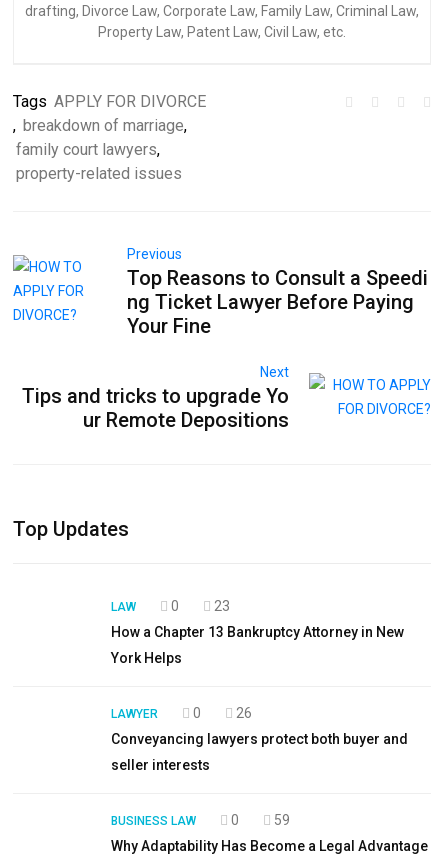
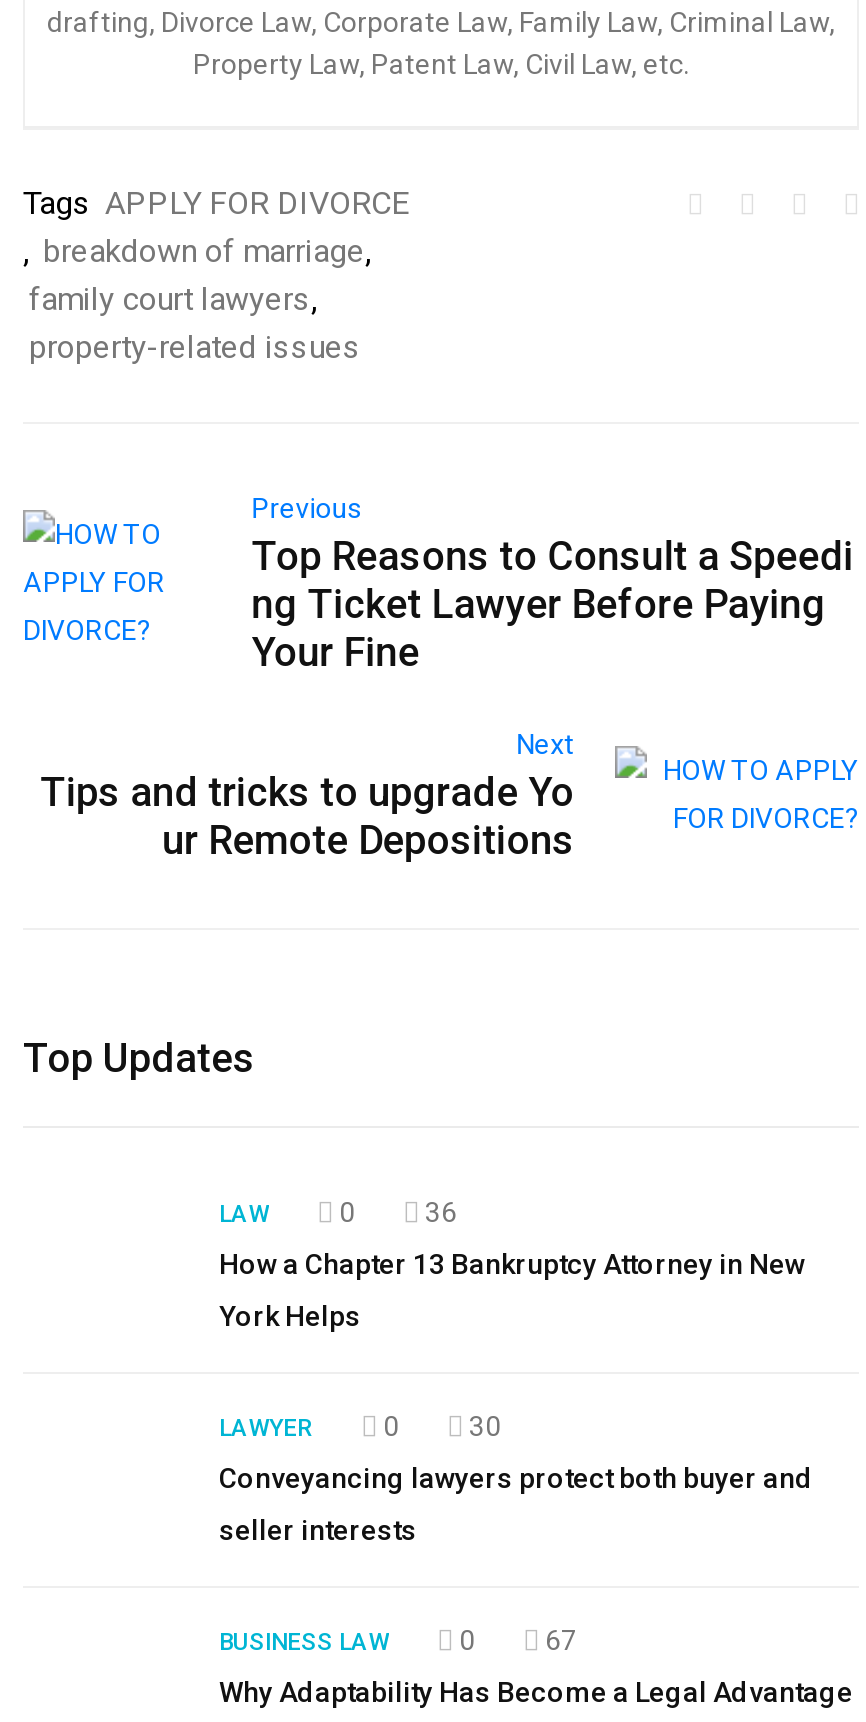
[168,598,230,614] 0 23 -> [333,1196,457,1228] 0 36
[190,705,252,721] 0 26 -> [377,1410,501,1442] 0 30
[228,812,290,828] 0 59 -> [453,1624,577,1656] 0 67

